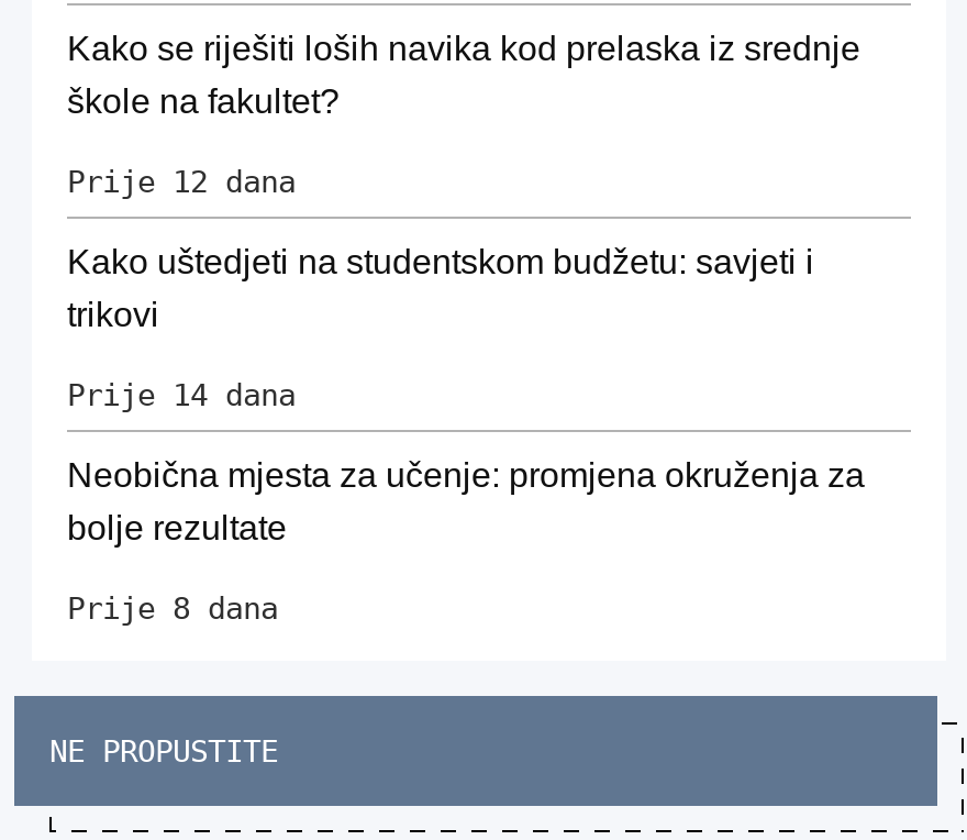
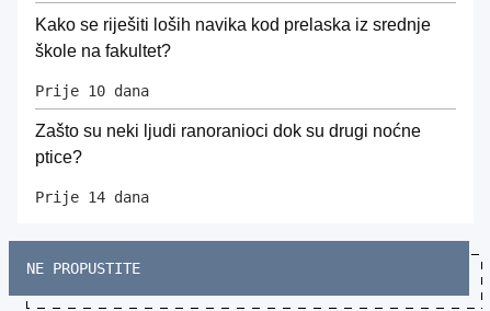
[67,165,296,200] Prije 12 dana -> [35,83,149,100] Prije 10 dana
[67,244,814,334] Kako uštedjeti na studentskom budžetu: savjeti i | trikovi -> [35,122,421,167] Zašto su neki ljudi ranoranioci dok su drugi noćne | ptice?
[67,457,865,627] Neobična mjesta za učenje: promjena okruženja za | bolje rezultate | Prije 8 dana -> none

